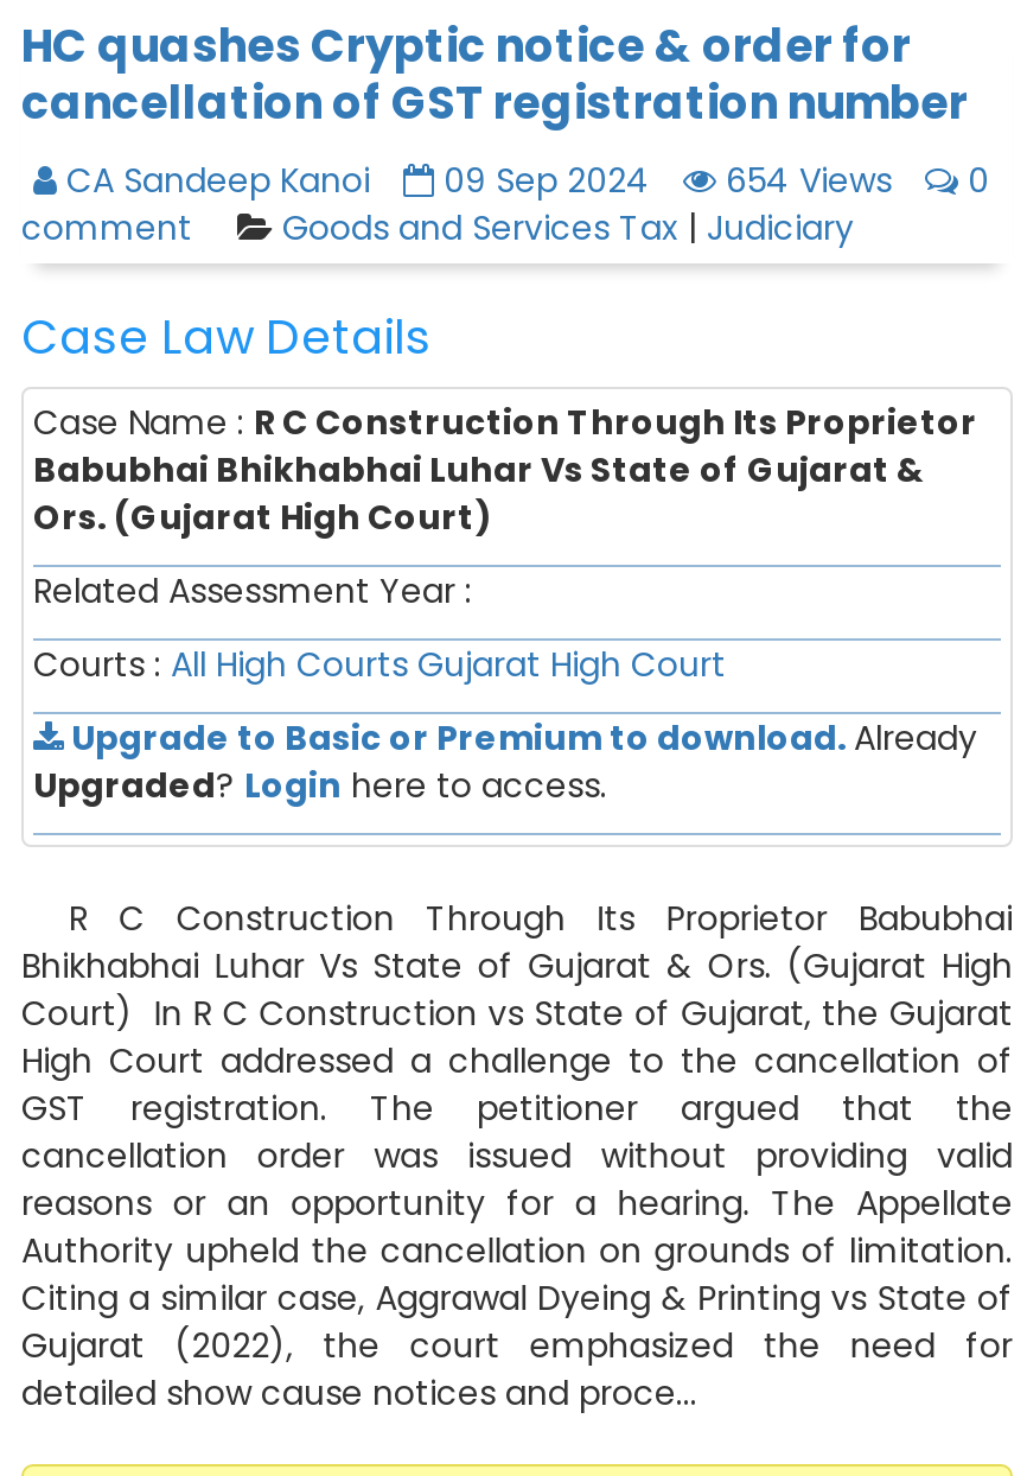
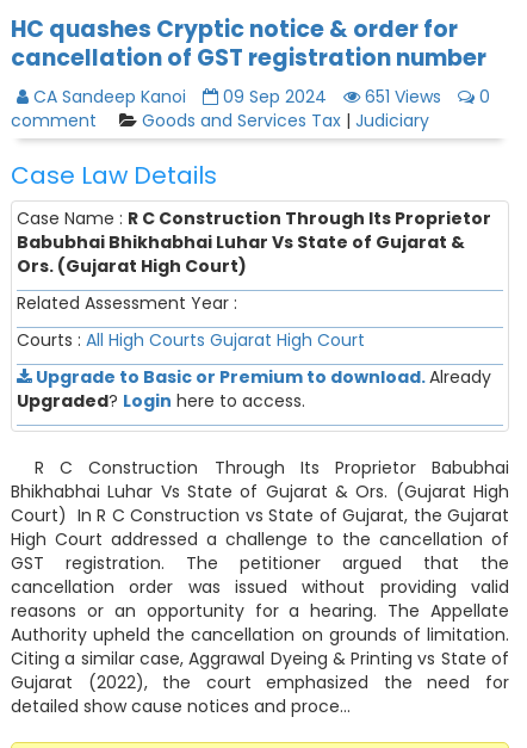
[57,157,989,204] CA Sandeep Kanoi 09 Sep 2024 654 Views 0 -> [29,85,490,109] CA Sandeep Kanoi 09 Sep 2024 651 Views 0

